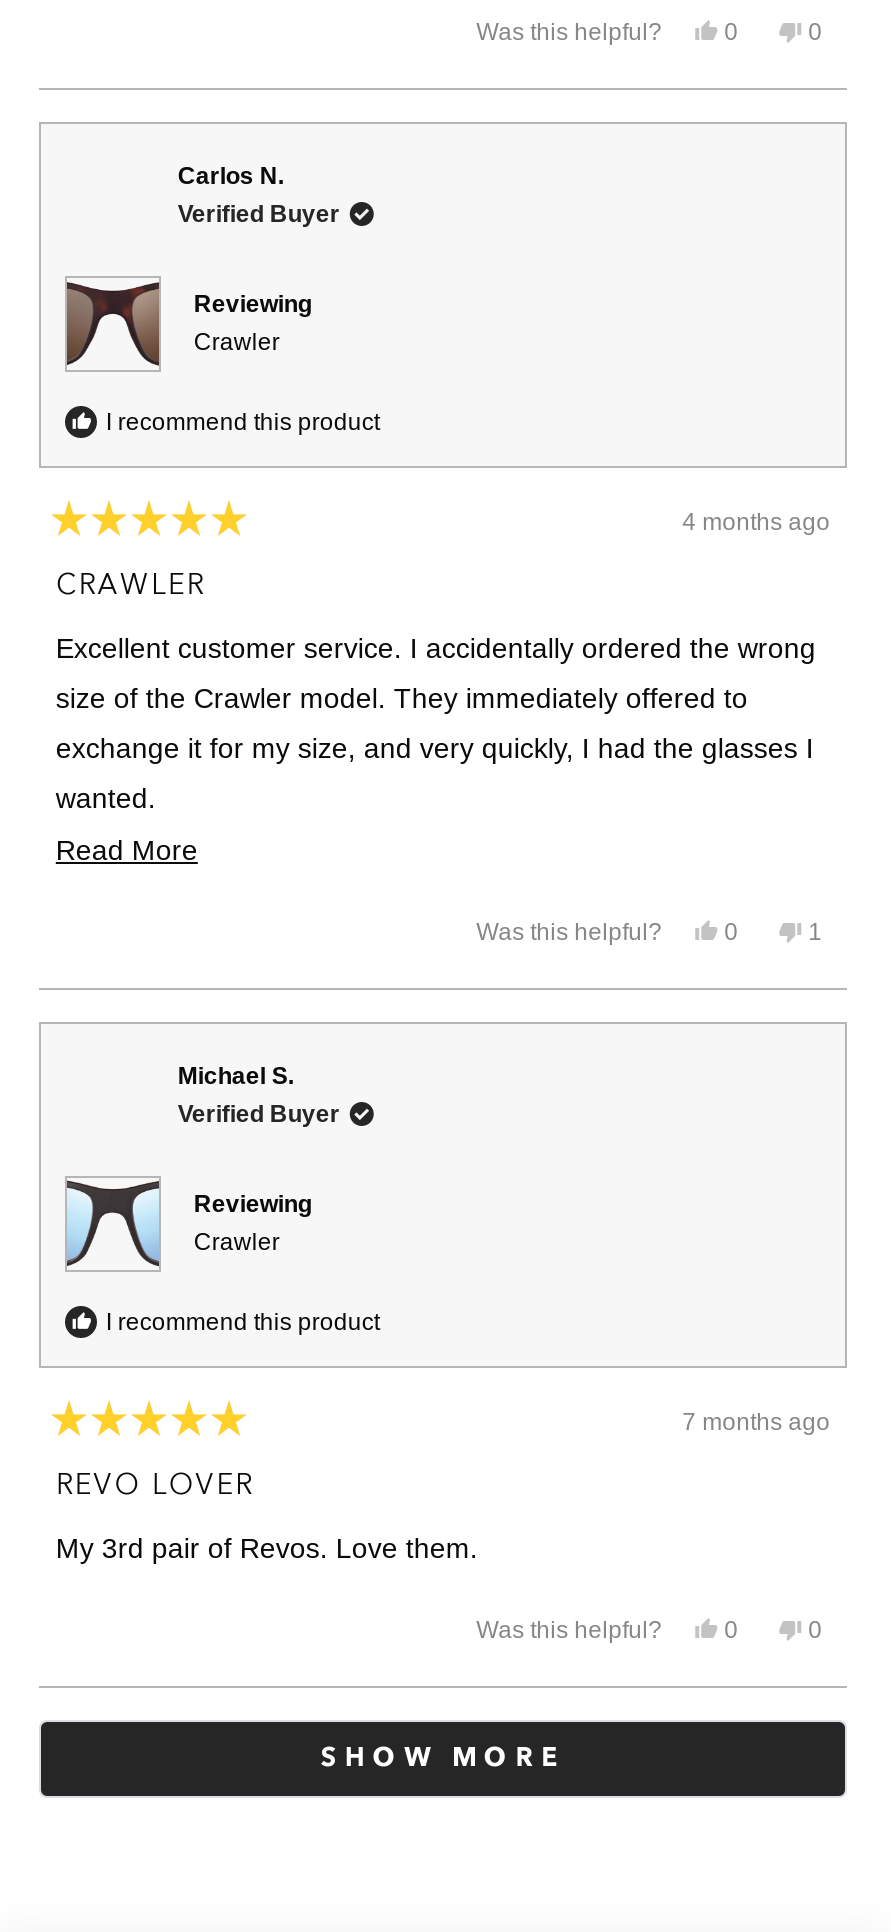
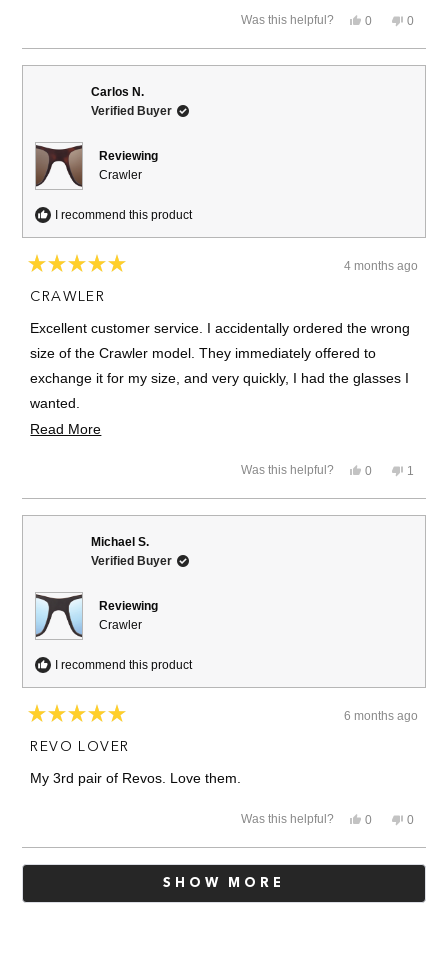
[682,1409,830,1437] 7 months ago -> [344,709,418,723] 6 months ago

